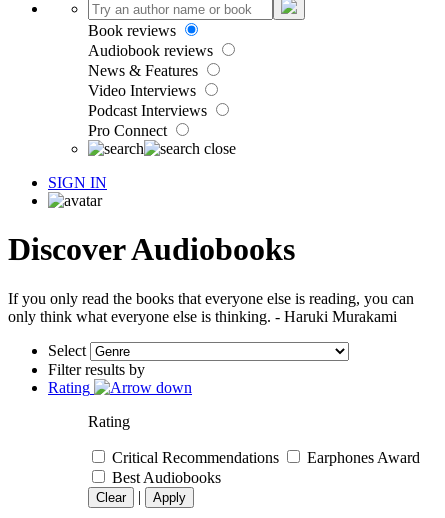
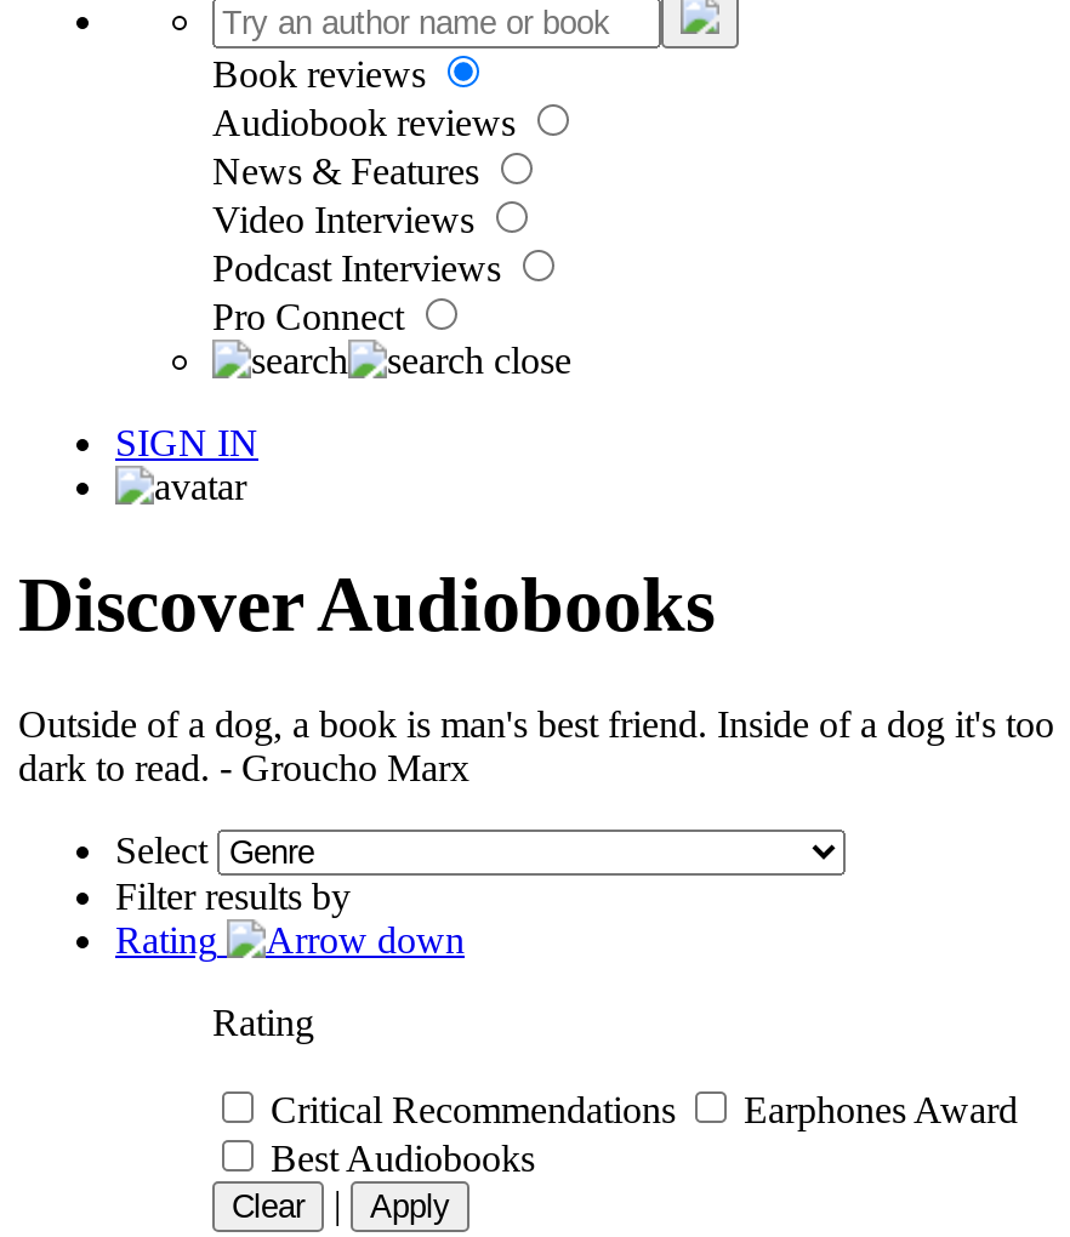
[8,290,414,325] If you only read the books that everyone else is reading, you can | only think what everyone else is thinking. - Haruki Murakami -> [18,703,1054,788] Outside of a dog, a book is man's best friend. Inside of a dog it's too | dark to read. - Groucho Marx

